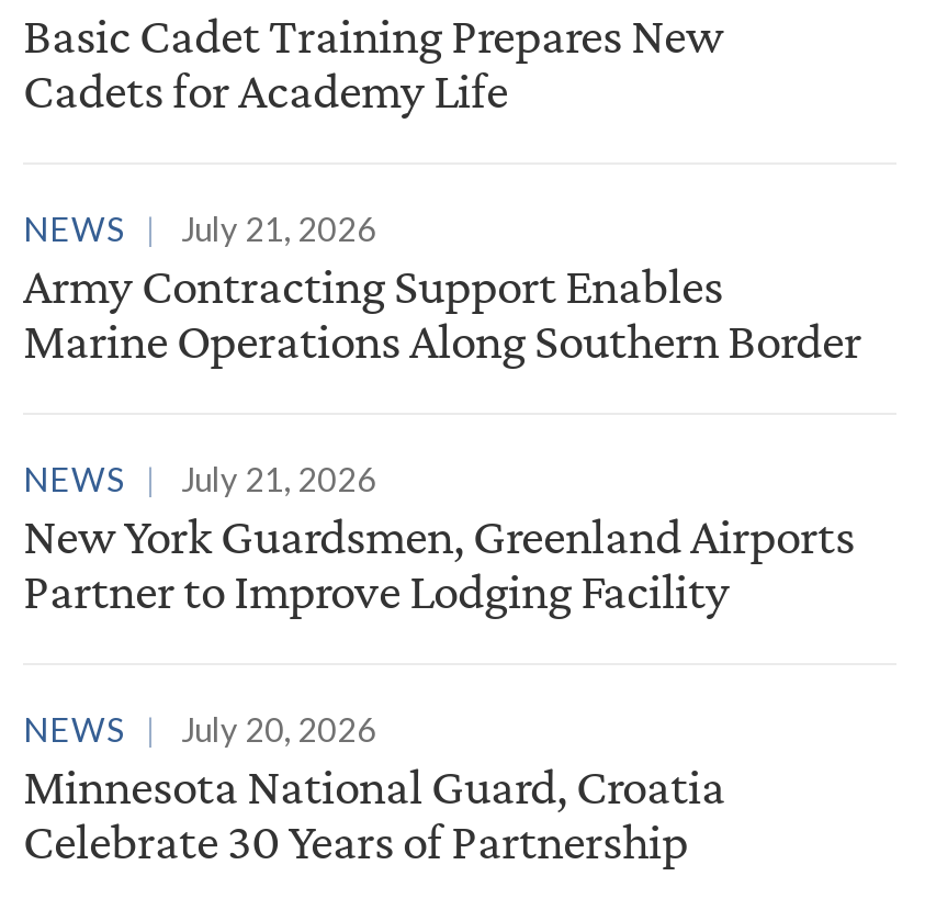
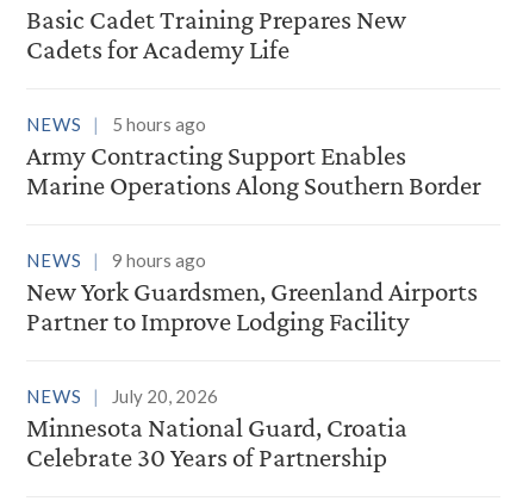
[23,209,376,249] NEWS July 21, 2026 -> [26,114,206,135] NEWS 5 hours ago
[23,459,376,499] NEWS July 21, 2026 -> [26,250,206,271] NEWS 9 hours ago

